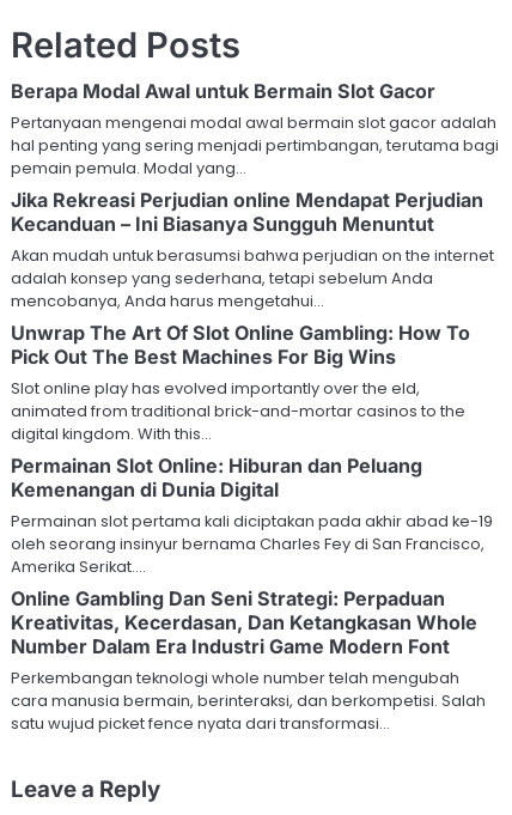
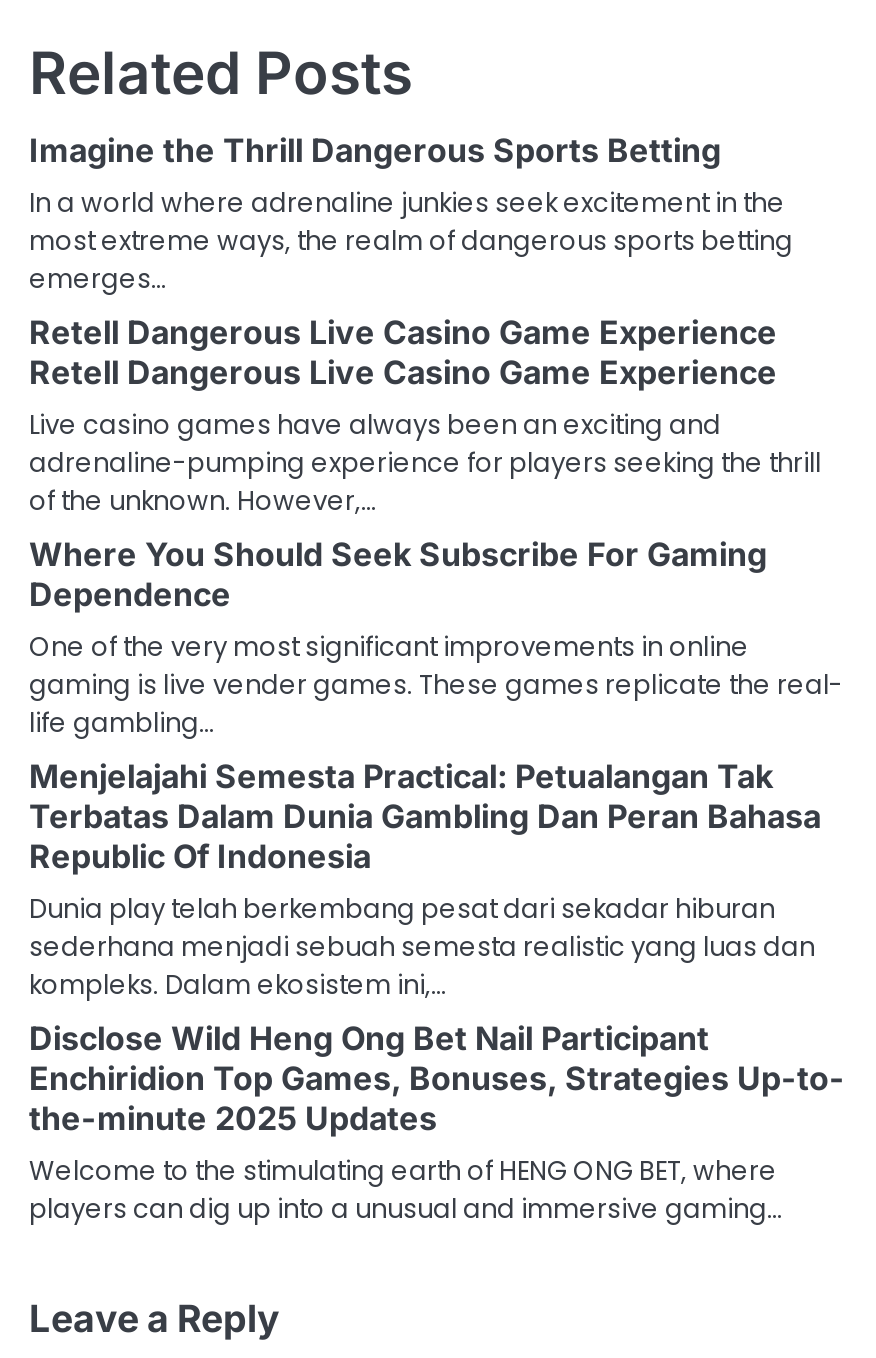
[11,78,499,734] Berapa Modal Awal untuk Bermain Slot Gacor | Pertanyaan mengenai modal awal bermain slot gacor adalah | hal penting yang sering menjadi pertimbangan, terutama bagi | pemain pemula. Modal yang… | Jika Rekreasi Perjudian online Mendapat Perjudian | Kecanduan – Ini Biasanya Sungguh Menuntut | Akan mudah untuk berasumsi bahwa perjudian on the internet | adalah konsep yang sederhana, tetapi sebelum Anda | mencobanya, Anda harus mengetahui… | Unwrap The Art Of Slot Online Gambling: How To | Pick Out The Best Machines For Big Wins | Slot online play has evolved importantly over the eld, | animated from traditional brick-and-mortar casinos to the | digital kingdom. With this… | Permainan Slot Online: Hiburan dan Peluang | Kemenangan di Dunia Digital | Permainan slot pertama kali diciptakan pada akhir abad ke-19 | oleh seorang insinyur bernama Charles Fey di San Francisco, | Amerika Serikat.… | Online Gambling Dan Seni Strategi: Perpaduan | Kreativitas, Kecerdasan, Dan Ketangkasan Whole | Number Dalam Era Industri Game Modern Font | Perkembangan teknologi whole number telah mengubah | cara manusia bermain, berinteraksi, dan berkompetisi. Salah | satu wujud picket fence nyata dari transformasi… -> [29,129,845,1227] Imagine the Thrill Dangerous Sports Betting | In a world where adrenaline junkies seek excitement in the | most extreme ways, the realm of dangerous sports betting | emerges… | Retell Dangerous Live Casino Game Experience | Retell Dangerous Live Casino Game Experience | Live casino games have always been an exciting and | adrenaline-pumping experience for players seeking the thrill | of the unknown. However,… | Where You Should Seek Subscribe For Gaming | Dependence | One of the very most significant improvements in online | gaming is live vender games. These games replicate the real- | life gambling… | Menjelajahi Semesta Practical: Petualangan Tak | Terbatas Dalam Dunia Gambling Dan Peran Bahasa | Republic Of Indonesia | Dunia play telah berkembang pesat dari sekadar hiburan | sederhana menjadi sebuah semesta realistic yang luas dan | kompleks. Dalam ekosistem ini,… | Disclose Wild Heng Ong Bet Nail Participant | Enchiridion Top Games, Bonuses, Strategies Up-to- | the-minute 2025 Updates | Welcome to the stimulating earth of HENG ONG BET, where | players can dig up into a unusual and immersive gaming…

